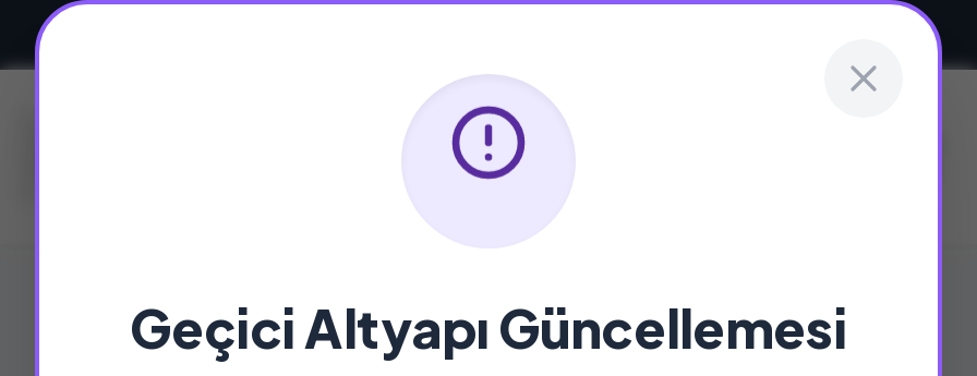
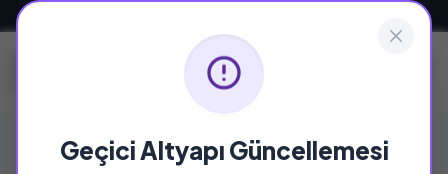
[451,105,526,194] [image] -> [207,49,241,91] [image]

